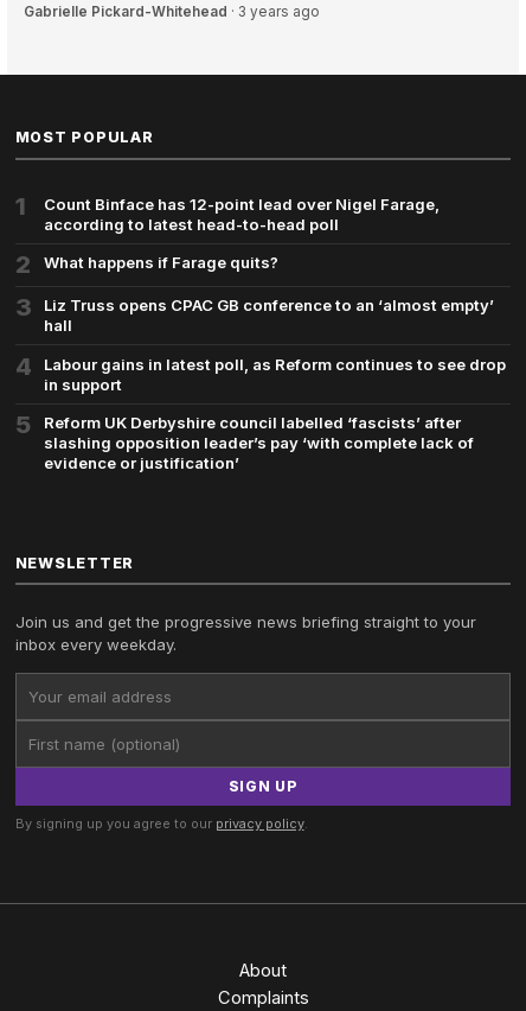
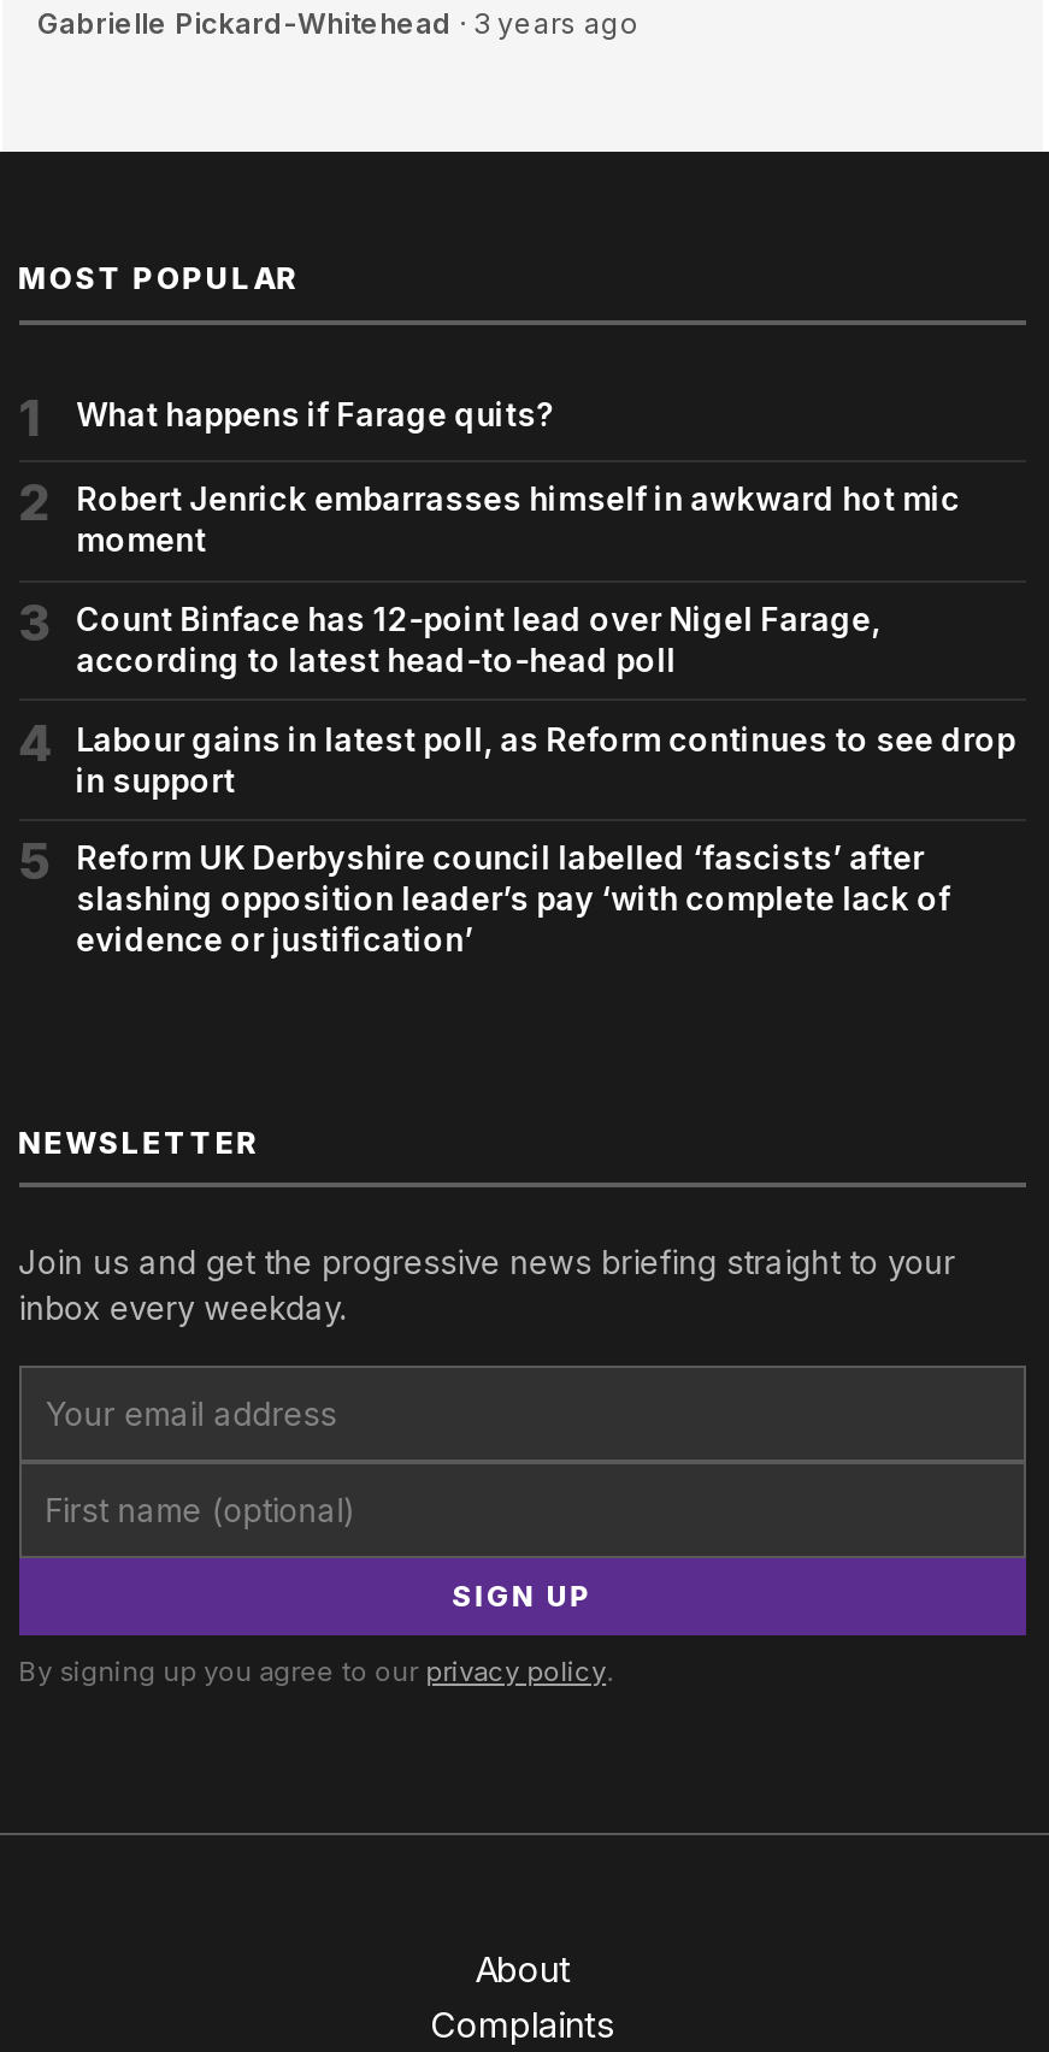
moved [43,194,439,234] -> [76,600,881,679]: Count Binface has 12-point lead over Nigel Farage, | according to latest head-to-head poll
none -> [76,480,960,560] Robert Jenrick embarrasses himself in awkward hot mic | moment
moved [15,250,278,322] -> [18,395,553,653]: 2 | What happens if Farage quits? | 3
[43,295,494,335] Liz Truss opens CPAC GB conference to an ‘almost empty’ | hall -> none

